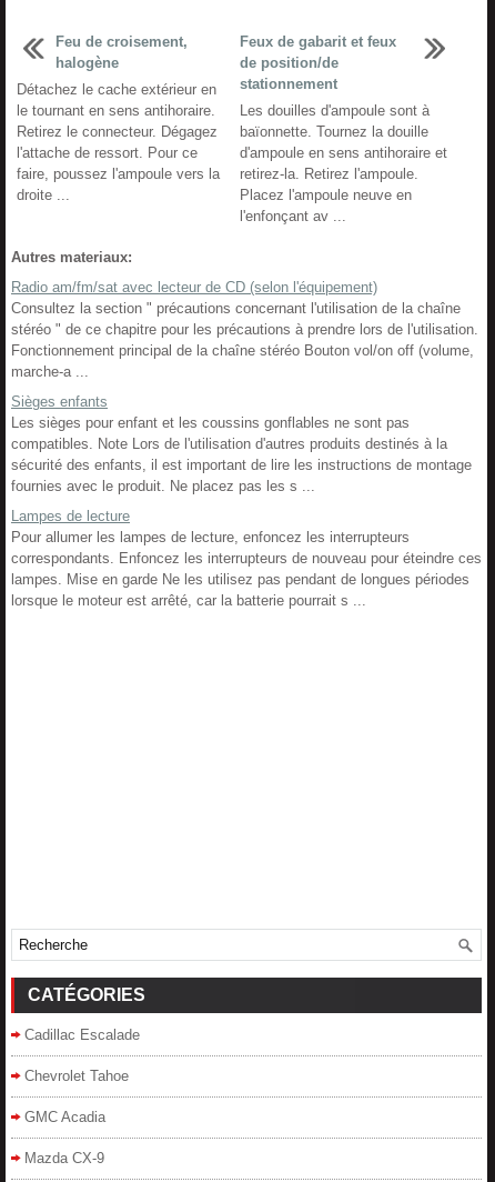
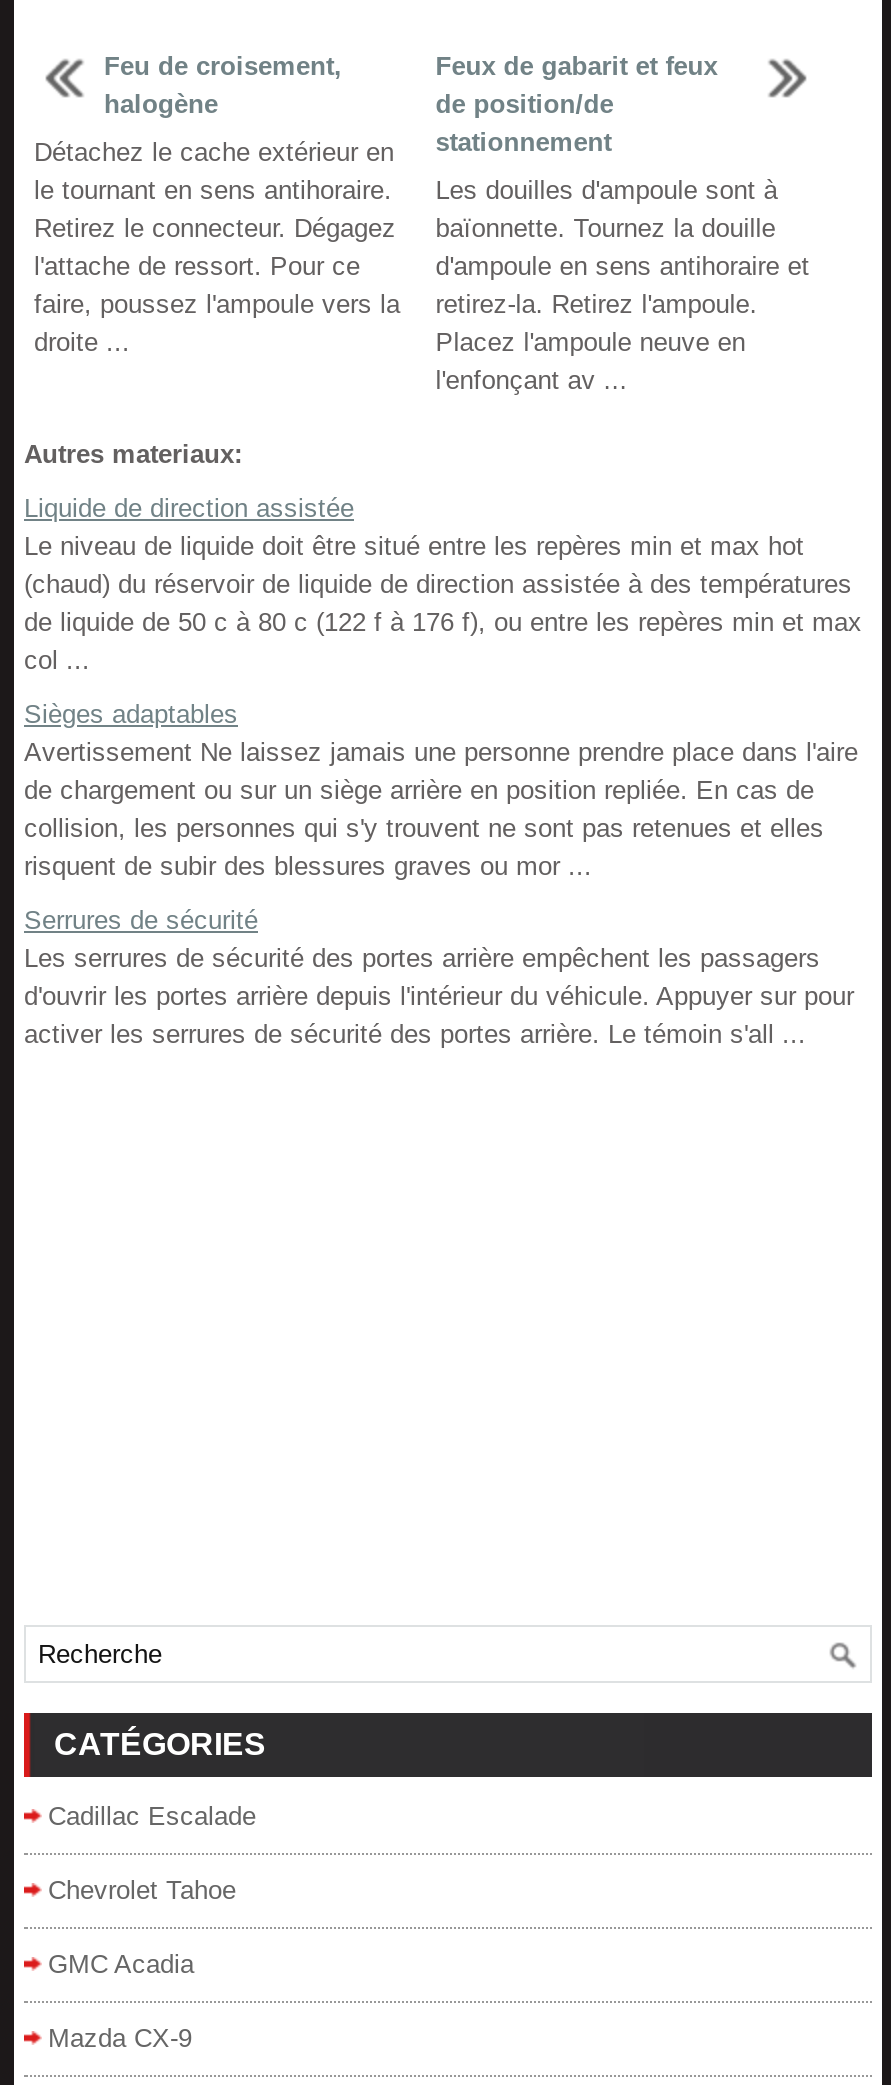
[11,279,478,380] Radio am/fm/sat avec lecteur de CD (selon l'équipement) | Consultez la section " précautions concernant l'utilisation de la chaîne | stéréo " de ce chapitre pour les précautions à prendre lors de l'utilisation. | Fonctionnement principal de la chaîne stéréo Bouton vol/on off (volume, | marche-a ... -> [24,493,862,675] Liquide de direction assistée | Le niveau de liquide doit être situé entre les repères min et max hot | (chaud) du réservoir de liquide de direction assistée à des températures | de liquide de 50 c à 80 c (122 f à 176 f), ou entre les repères min et max | col ...
[11,393,472,494] Sièges enfants | Les sièges pour enfant et les coussins gonflables ne sont pas | compatibles. Note Lors de l'utilisation d'autres produits destinés à la | sécurité des enfants, il est important de lire les instructions de montage | fournies avec le produit. Ne placez pas les s ... -> [24,699,858,881] Sièges adaptables | Avertissement Ne laissez jamais une personne prendre place dans l'aire | de chargement ou sur un siège arrière en position repliée. En cas de | collision, les personnes qui s'y trouvent ne sont pas retenues et elles | risquent de subir des blessures graves ou mor ...
[11,508,482,609] Lampes de lecture | Pour allumer les lampes de lecture, enfoncez les interrupteurs | correspondants. Enfoncez les interrupteurs de nouveau pour éteindre ces | lampes. Mise en garde Ne les utilisez pas pendant de longues périodes | lorsque le moteur est arrêté, car la batterie pourrait s ... -> [24,905,854,1049] Serrures de sécurité | Les serrures de sécurité des portes arrière empêchent les passagers | d'ouvrir les portes arrière depuis l'intérieur du véhicule. Appuyer sur pour | activer les serrures de sécurité des portes arrière. Le témoin s'all ...

